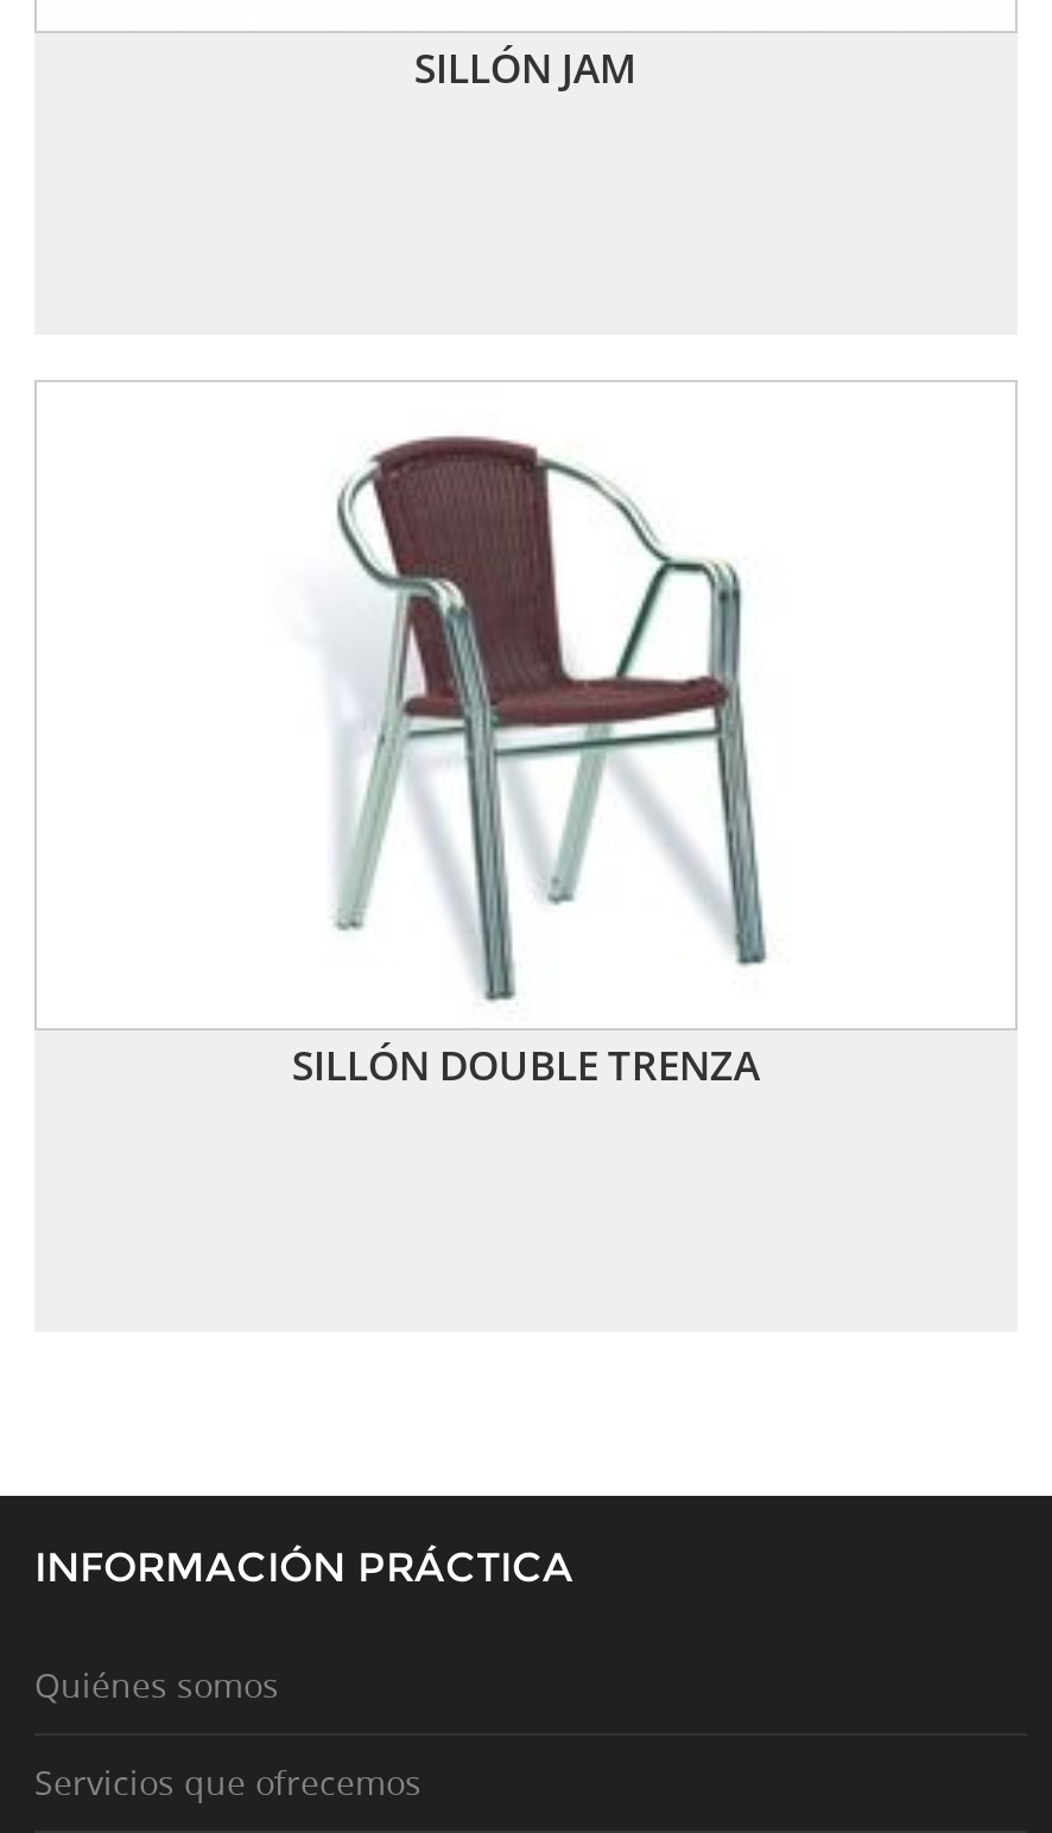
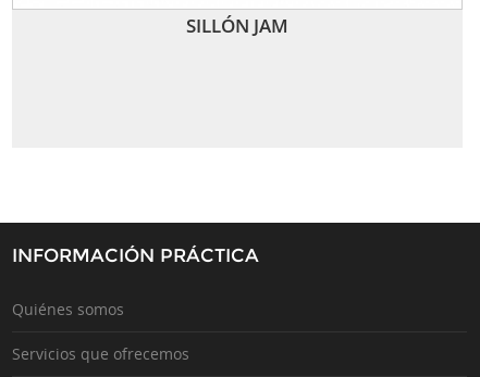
[292,435,768,1092] [image] | SILLÓN DOUBLE TRENZA -> none

